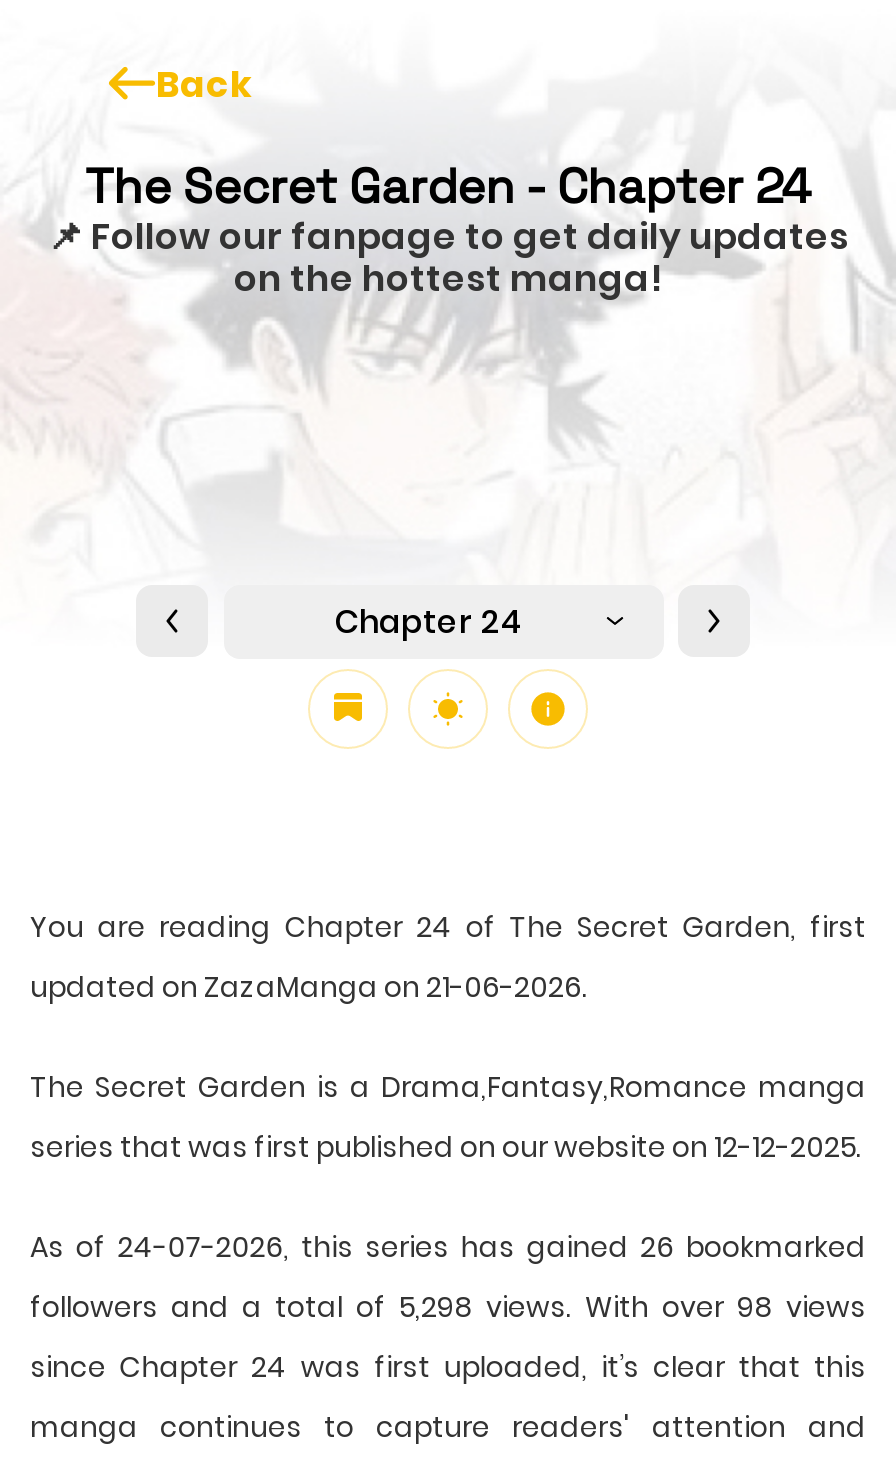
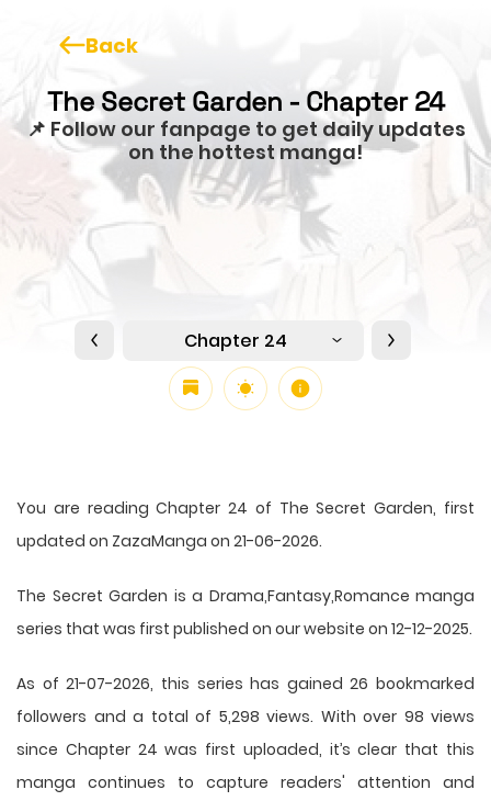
[30,1227,866,1267] As of 24-07-2026, this series has gained 26 bookmarked -> [16,672,475,694] As of 21-07-2026, this series has gained 26 bookmarked

